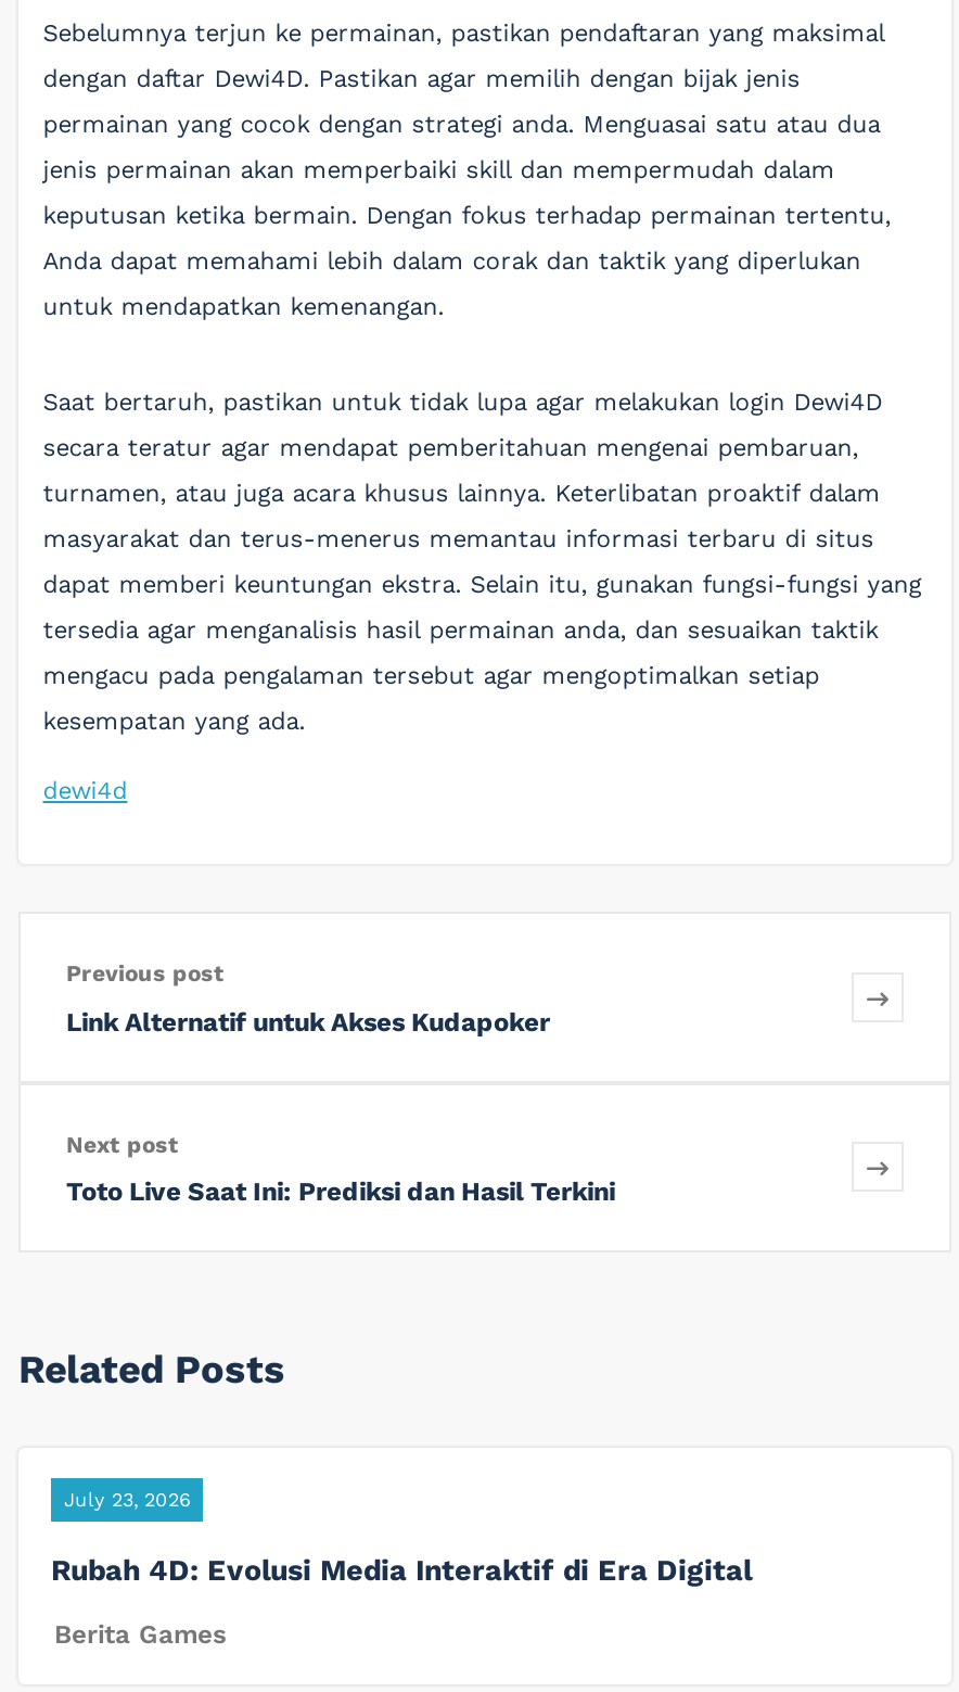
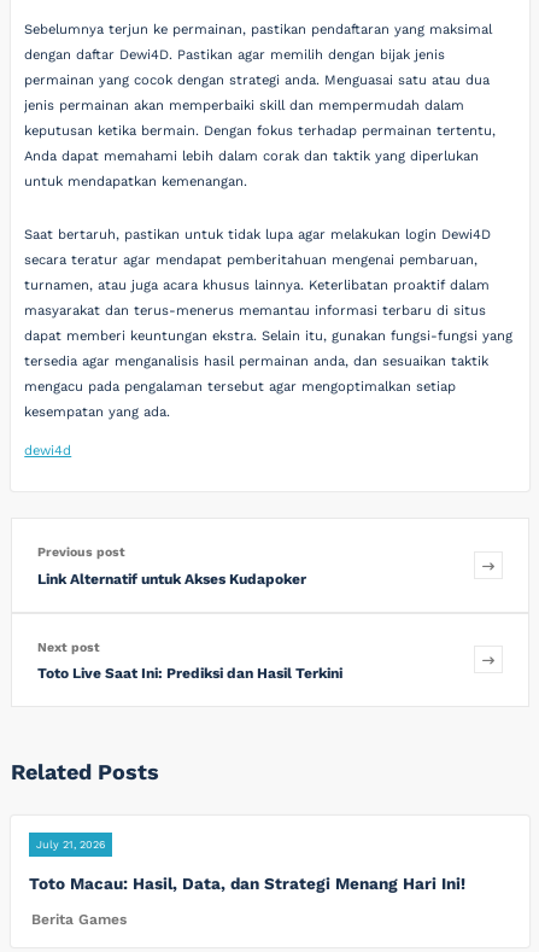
[64,1488,190,1510] July 23, 2026 -> [36,838,105,850] July 21, 2026
[51,1551,752,1586] Rubah 4D: Evolusi Media Interaktif di Era Digital -> [29,873,465,893] Toto Macau: Hasil, Data, dan Strategi Menang Hari Ini!

